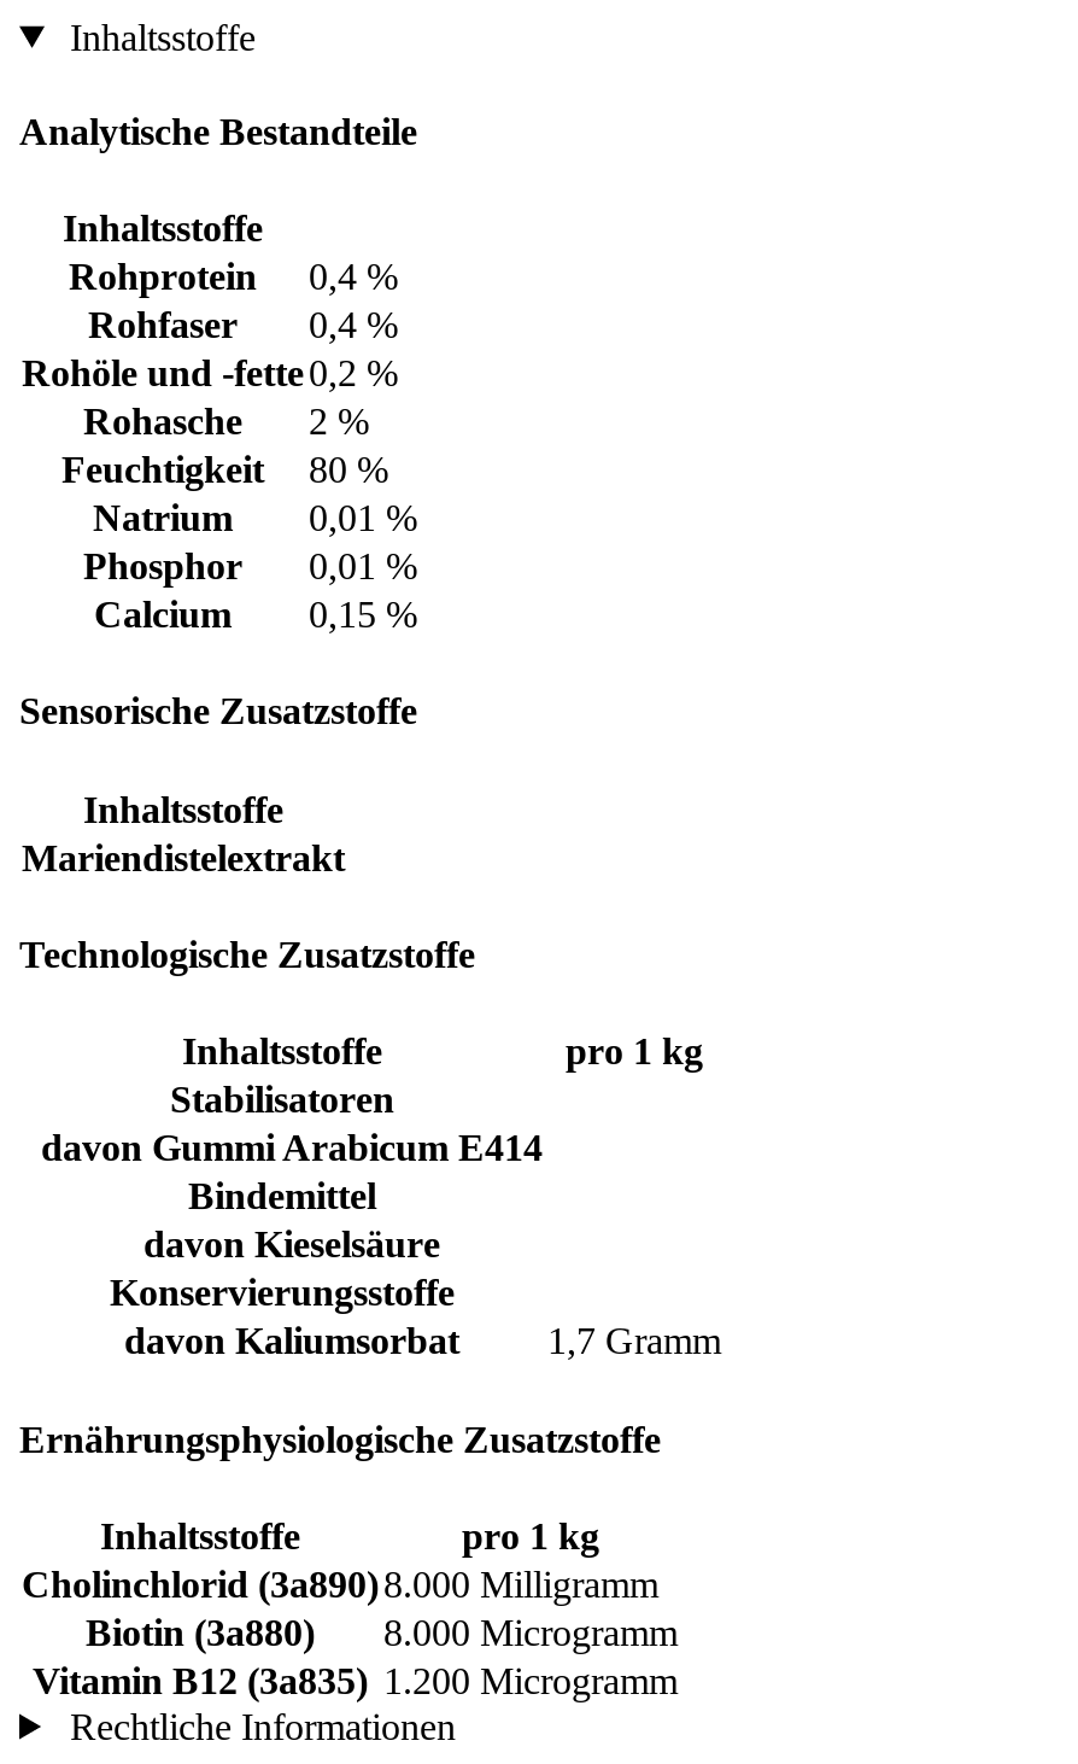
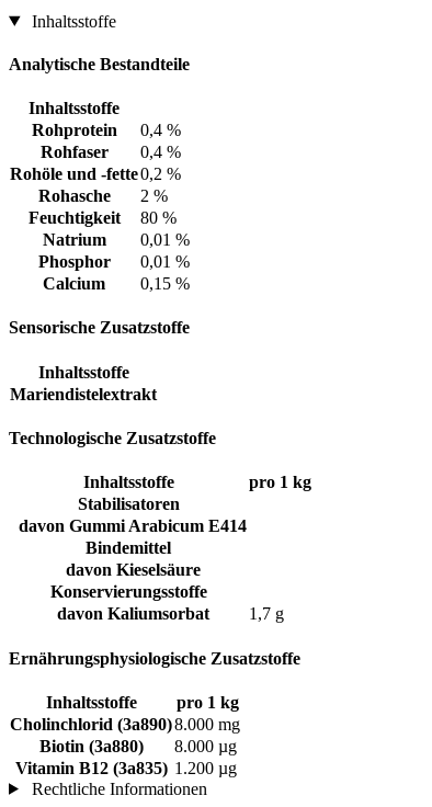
[547,1320,721,1361] 1,7 Gramm -> [249,604,284,623] 1,7 g
[22,1563,658,1604] Cholinchlorid (3a890) 8.000 Milligramm -> [10,715,240,733] Cholinchlorid (3a890) 8.000 mg
[33,1611,678,1701] 8.000 Microgramm | Vitamin B12 (3a835) 1.200 Microgramm -> [15,737,237,777] 8.000 µg | Vitamin B12 (3a835) 1.200 µg

